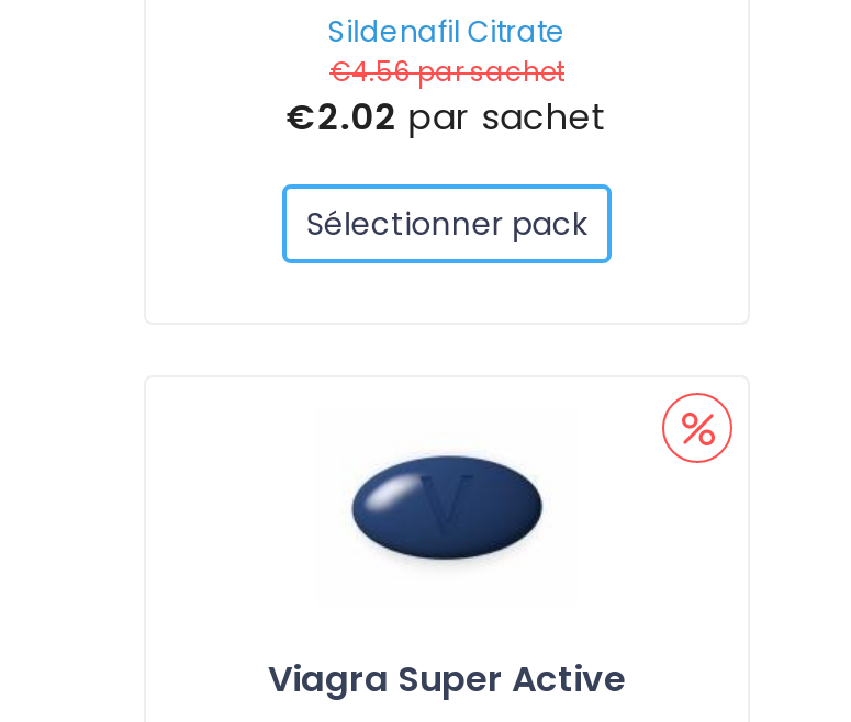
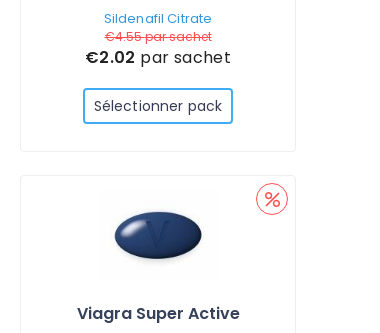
[329,53,564,90] €4.56par sachet -> [104,28,211,45] €4.55par sachet

